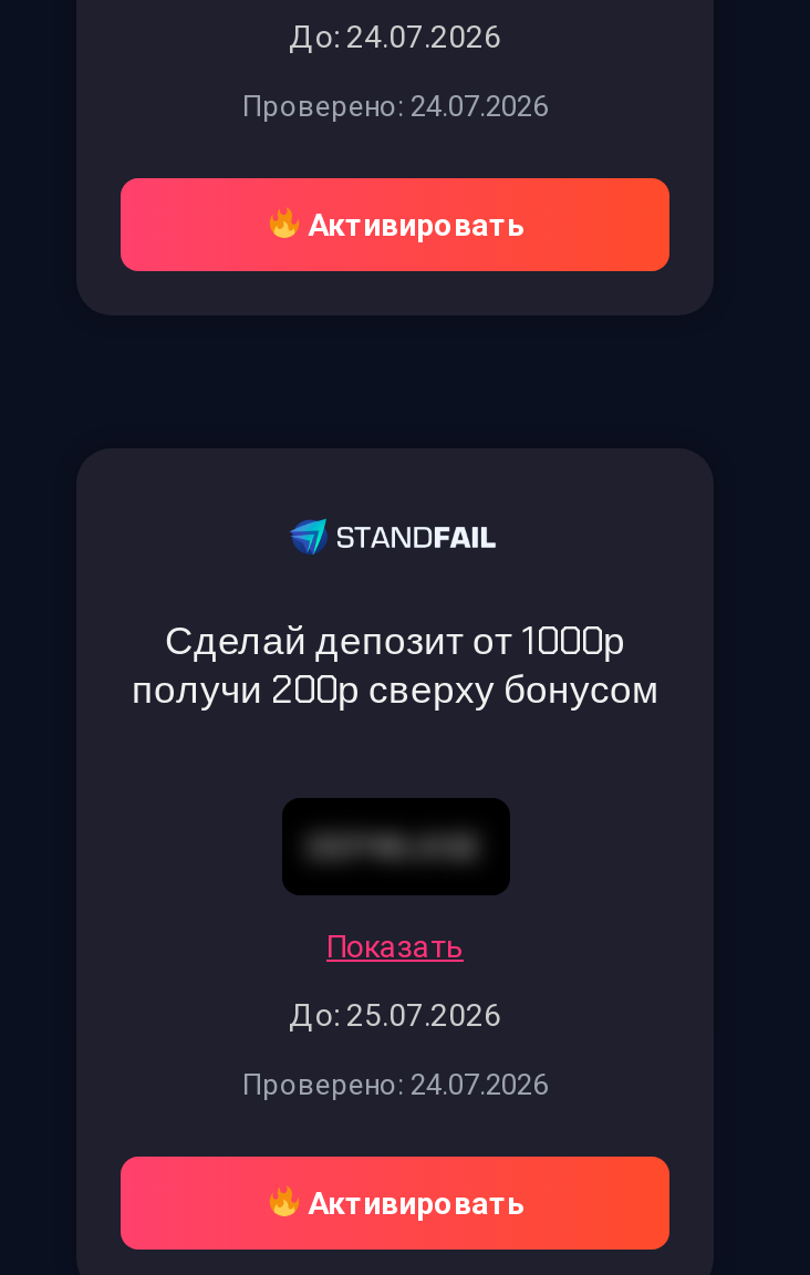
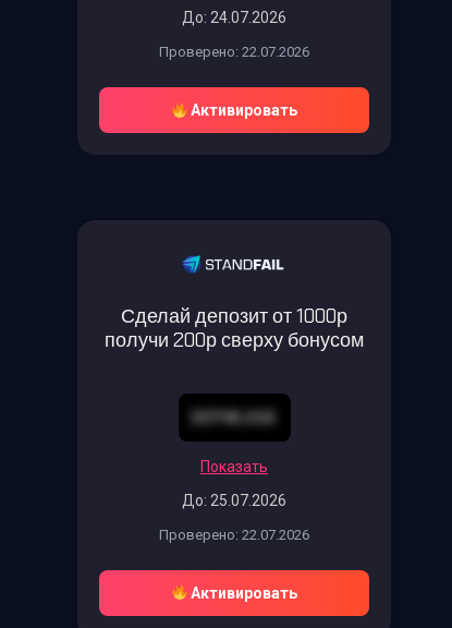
[242,89,548,122] Проверено: 24.07.2026 -> [159,44,309,60] Проверено: 22.07.2026
[242,1068,548,1101] Проверено: 24.07.2026 -> [159,526,309,543] Проверено: 22.07.2026

